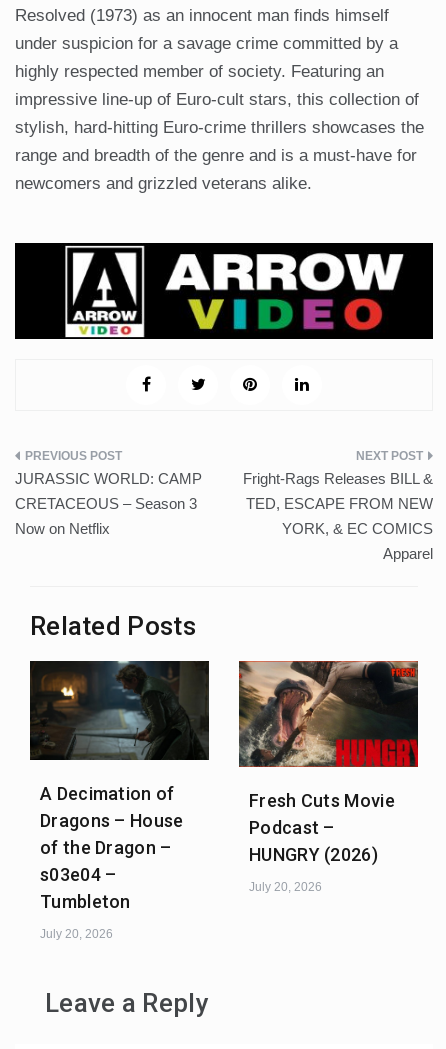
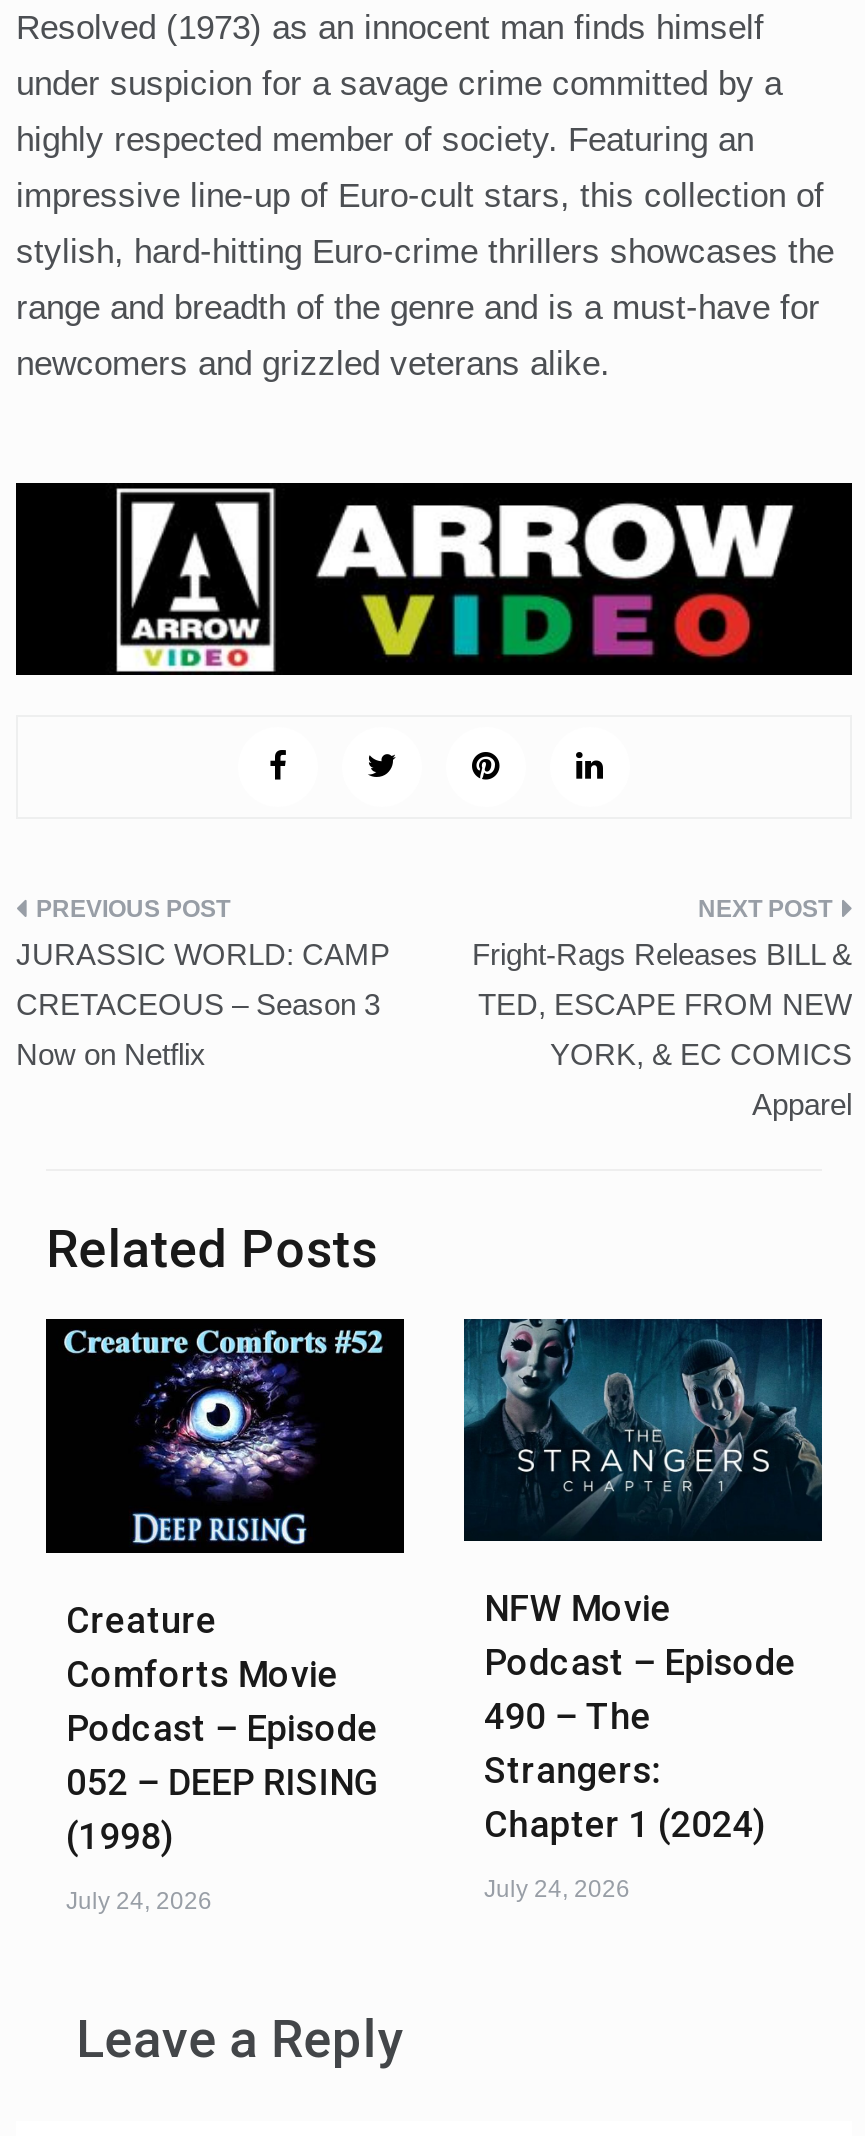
[30,660,209,912] [image] | A Decimation of | Dragons – House | of the Dragon – | s03e04 – | Tumbleton -> [62,1316,402,1857] [image] | Creature | Comforts Movie | Podcast – Episode | 052 – DEEP RISING | (1998)
[238,660,419,864] [image] | Fresh Cuts Movie | Podcast – | HUNGRY (2026) -> [462,1316,824,1845] [image] | NFW Movie | Podcast – Episode | 490 – The | Strangers: | Chapter 1 (2024)
[249,879,322,893] July 20, 2026 -> [484,1875,630,1903] July 24, 2026
[40,927,113,941] July 20, 2026 -> [66,1887,212,1915] July 24, 2026

